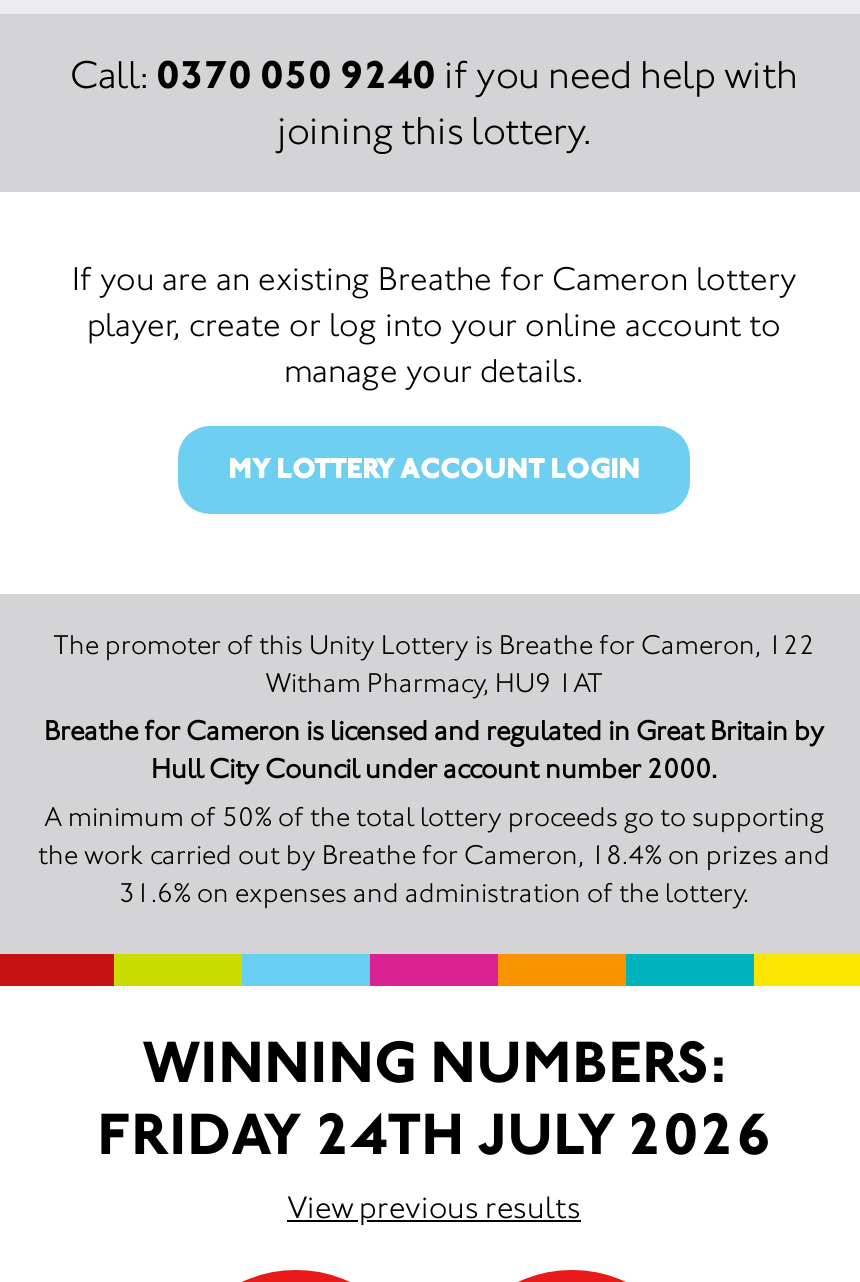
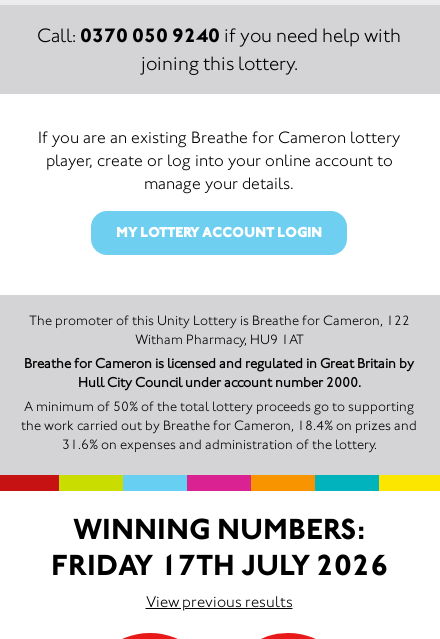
[97,1098,771,1170] FRIDAY 24TH JULY 2026 -> [50,547,387,583] FRIDAY 17TH JULY 2026

